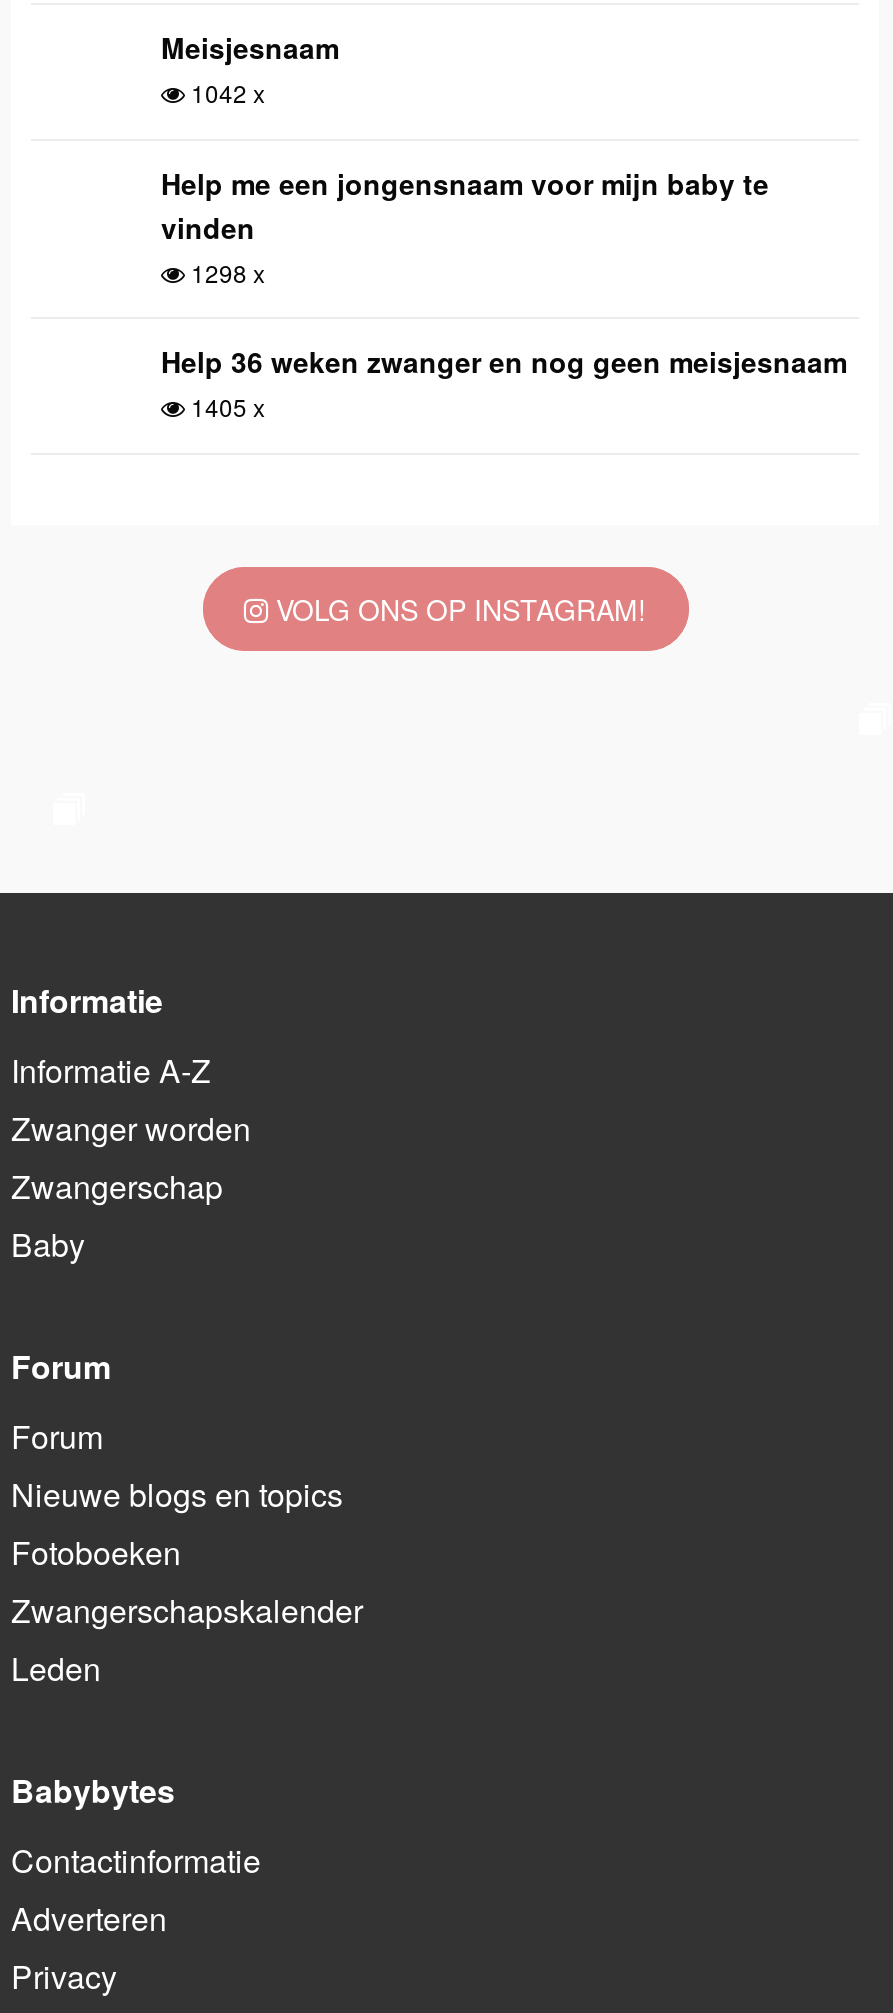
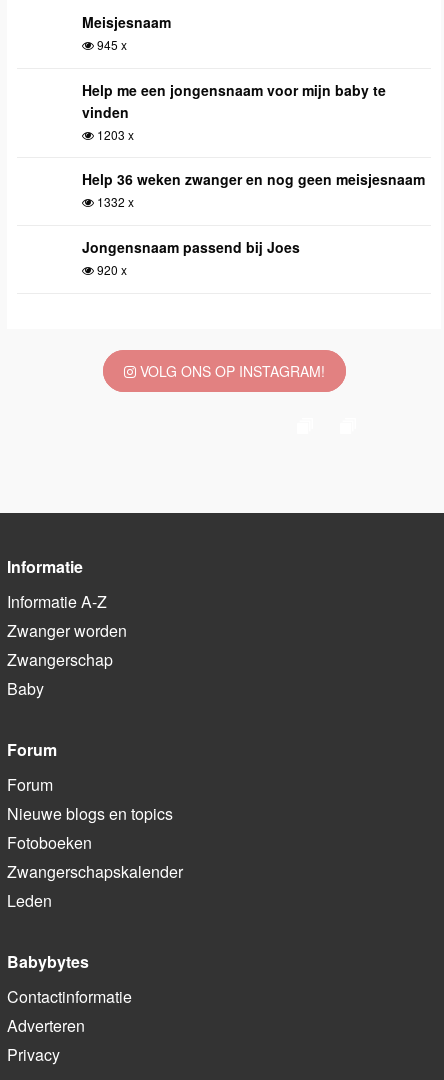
[185,75,265,109] 1042 x -> [94,36,127,53] 945 x
[185,255,265,289] 1298 x -> [94,126,134,143] 1203 x
[185,389,265,423] 1405 x -> [82,193,300,278] 1332 x | Jongensnaam passend bij Joes | 920 x

